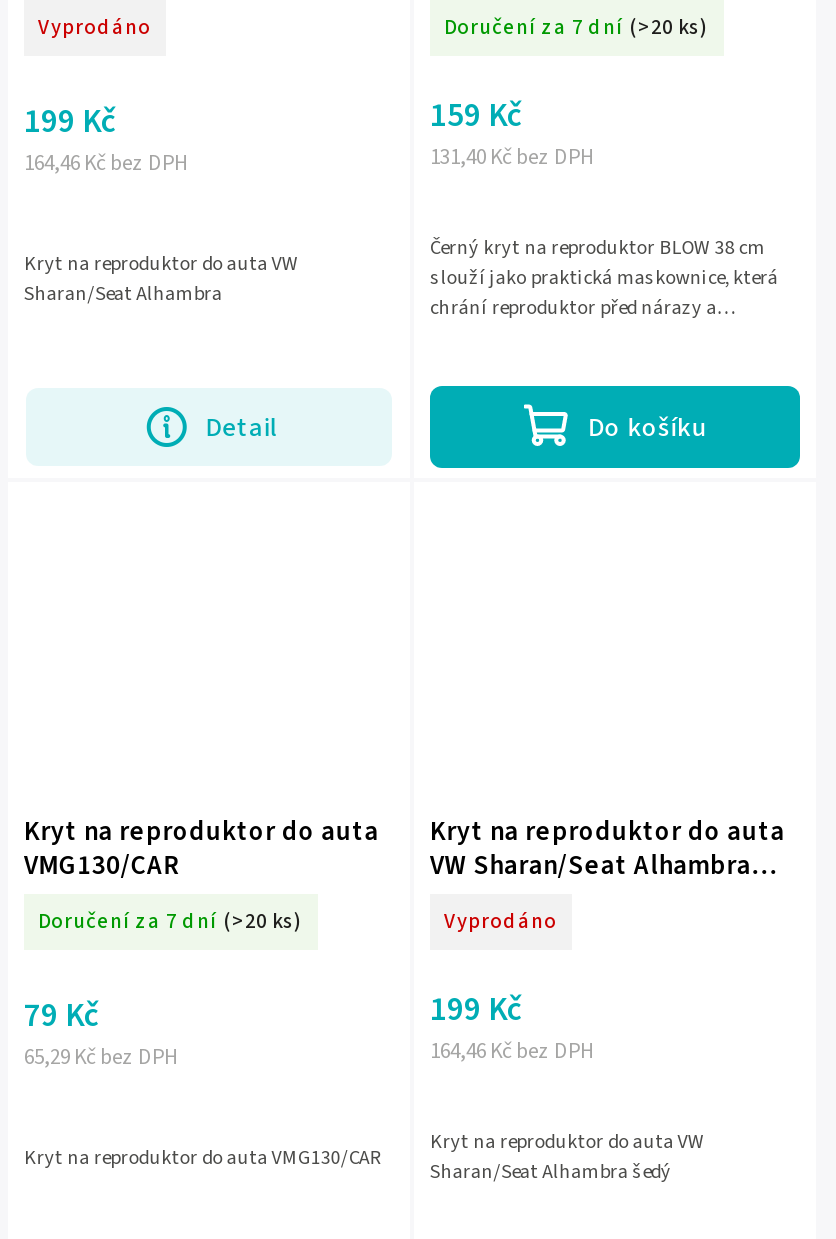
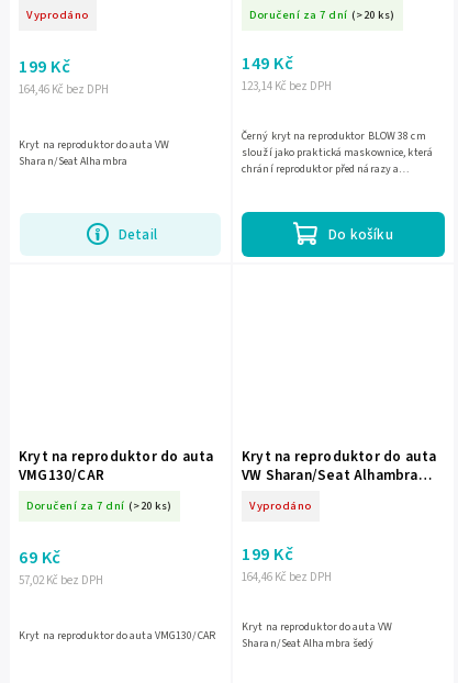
[430,93,524,141] 159 Kč -> [242,51,293,77] 149 Kč
[430,143,594,173] 131,40 Kč bez DPH -> [242,78,332,95] 123,14 Kč bez DPH
[24,992,101,1040] 79 Kč -> [19,545,61,571] 69 Kč
[24,1042,178,1072] 65,29 Kč bez DPH -> [19,572,103,589] 57,02 Kč bez DPH

